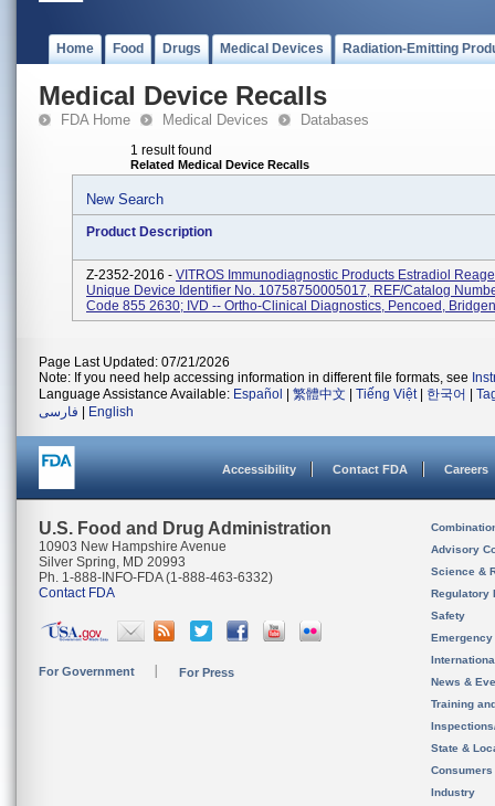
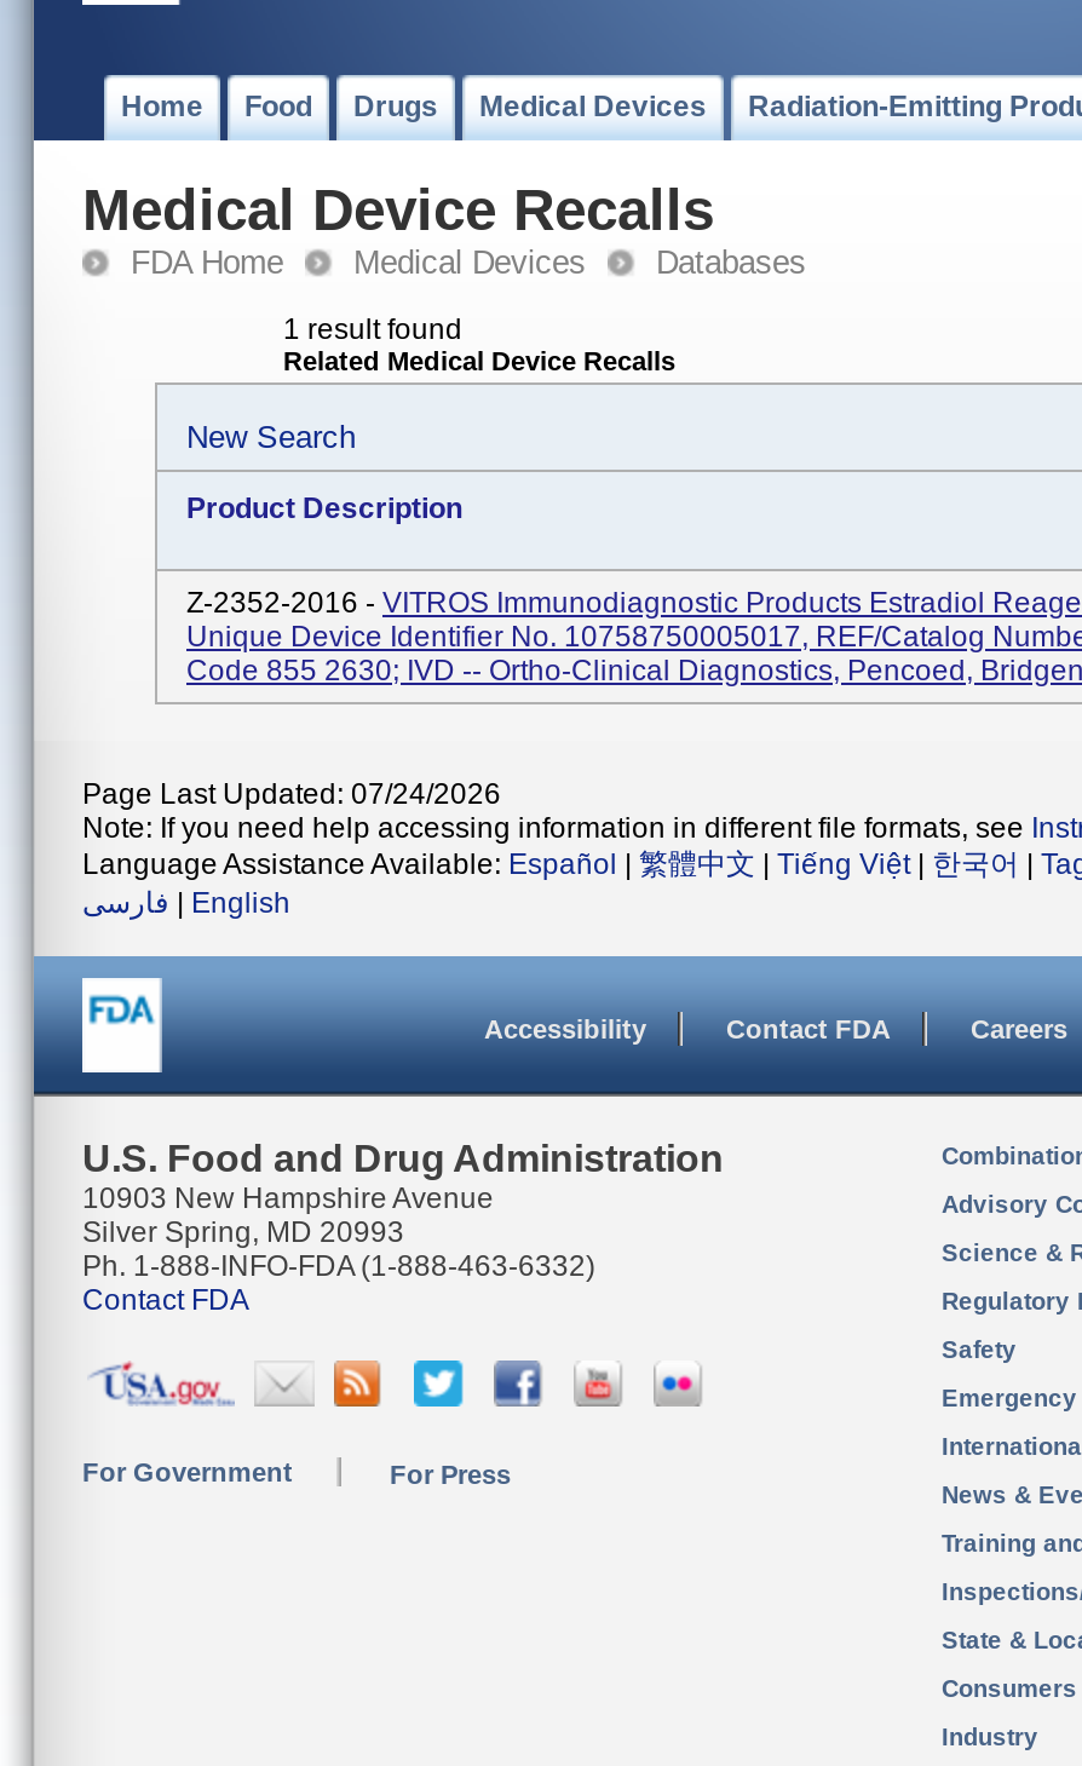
[39,354,230,370] Page Last Updated: 07/21/2026 -> [82,777,501,811] Page Last Updated: 07/24/2026

